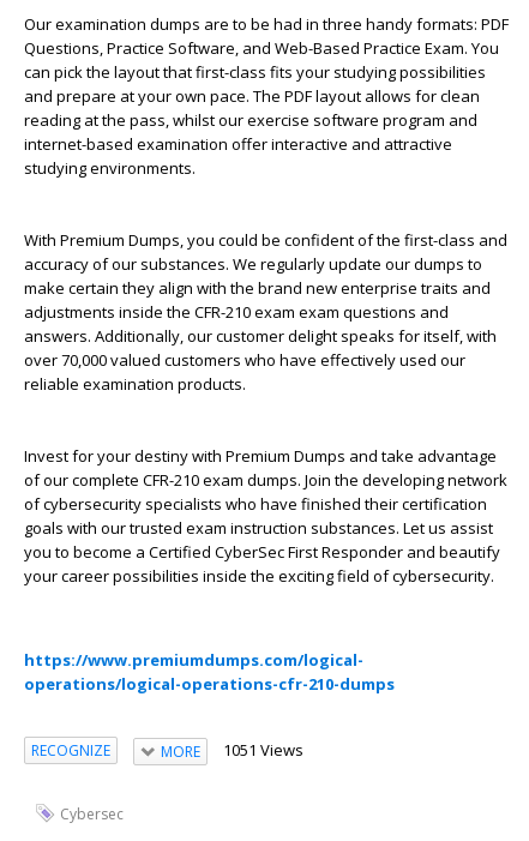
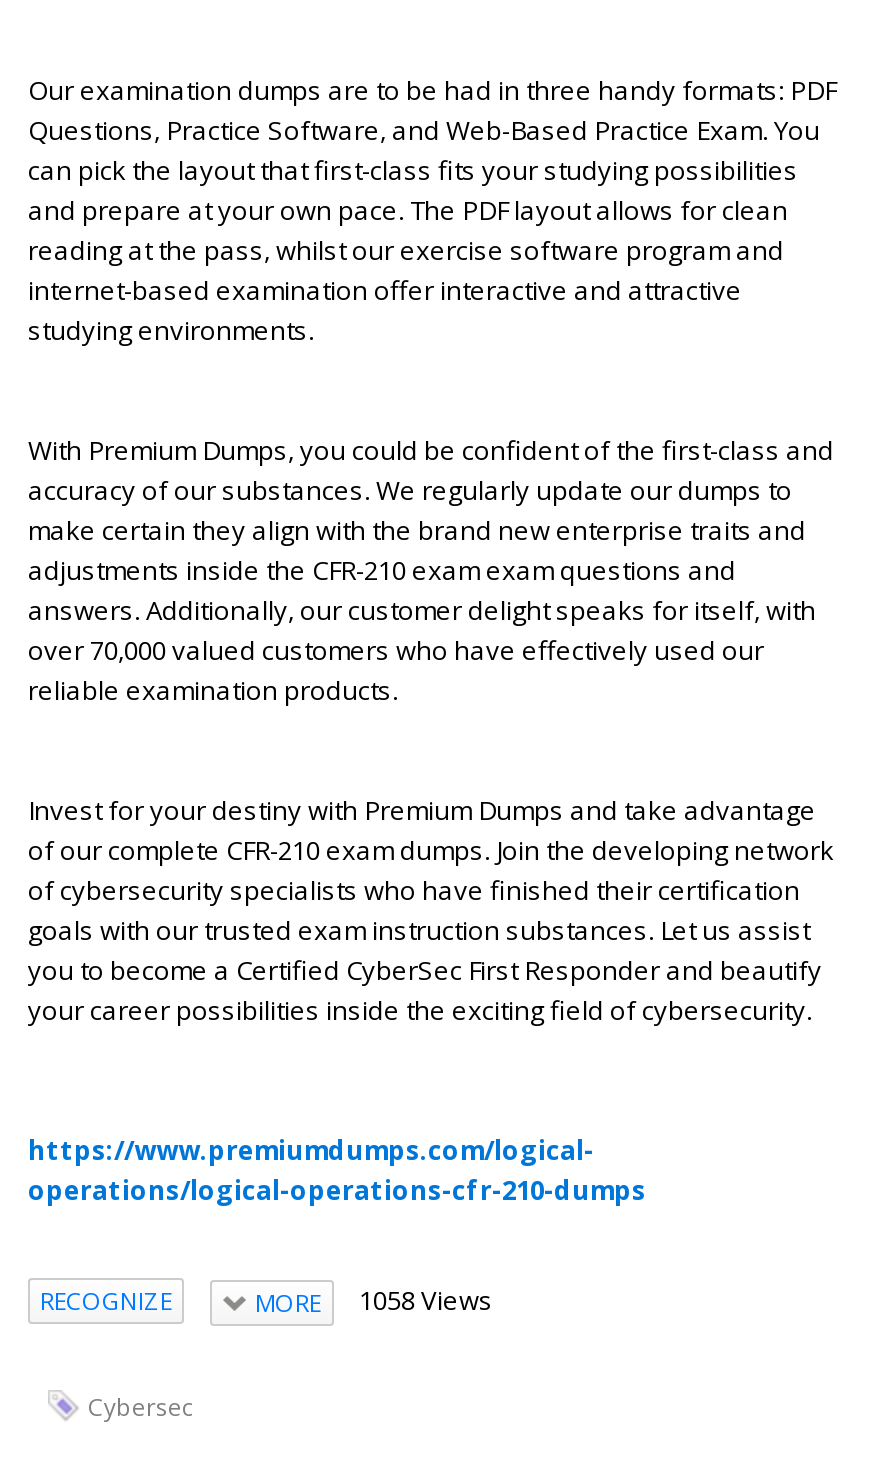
[160,738,303,761] MORE 1051 Views -> [255,1281,493,1319] MORE 1058 Views

